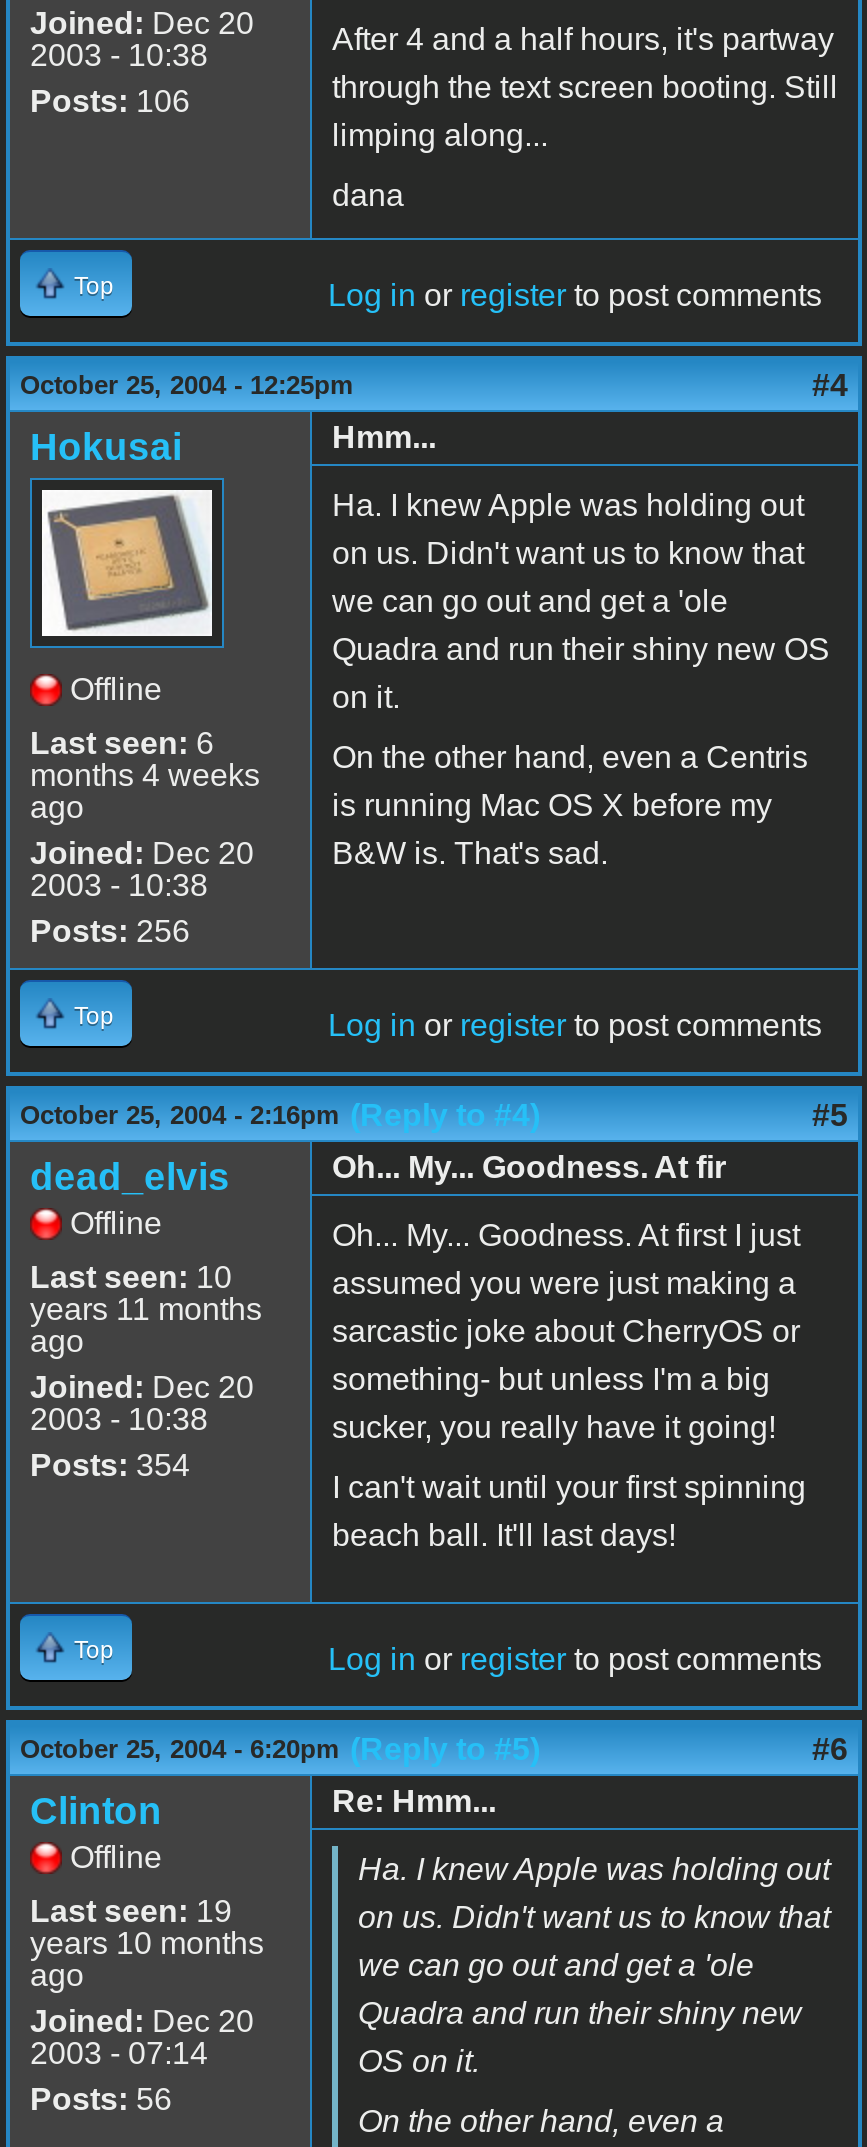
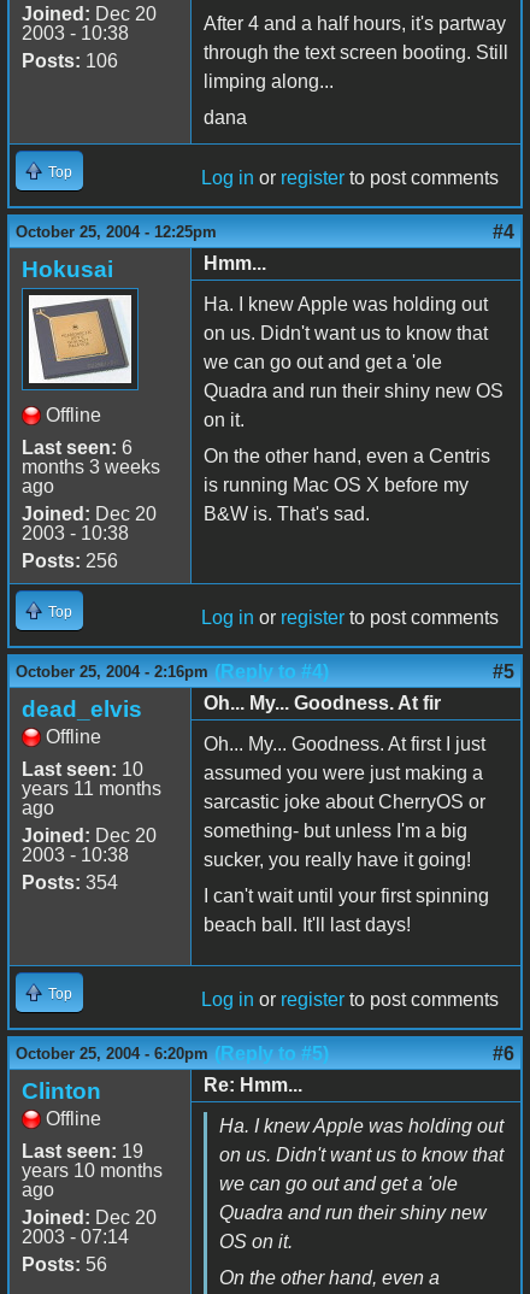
[30,758,260,792] months 4 weeks -> [22,457,160,477] months 3 weeks

